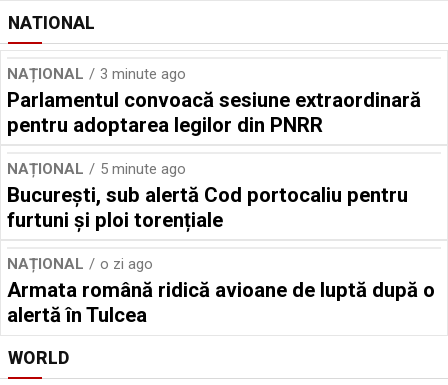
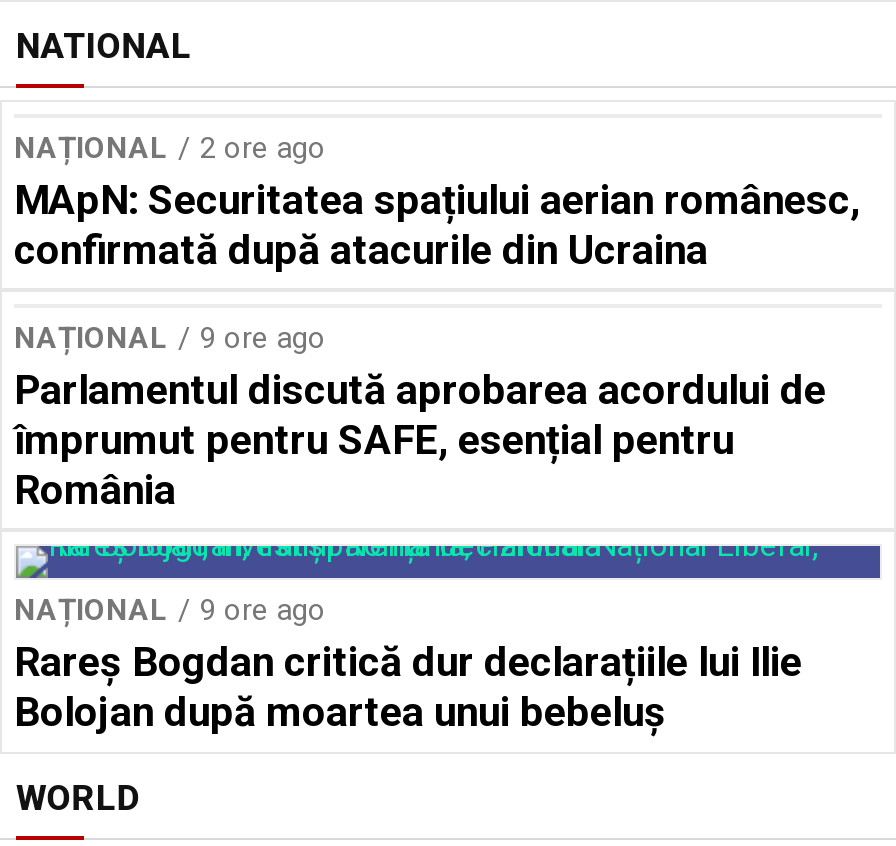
[7,65,421,137] 3 minute ago | Parlamentul convoacă sesiune extraordinară | pentru adoptarea legilor din PNRR -> [14,130,860,274] 2 ore ago | MApN: Securitatea spațiului aerian românesc, | confirmată după atacurile din Ucraina
[7,160,408,232] 5 minute ago | București, sub alertă Cod portocaliu pentru | furtuni și ploi torențiale -> [14,320,826,514] 9 ore ago | Parlamentul discută aprobarea acordului de | împrumut pentru SAFE, esențial pentru | România
[7,255,435,327] o zi ago | Armata română ridică avioane de luptă după o | alertă în Tulcea -> [14,592,802,736] 9 ore ago | Rareș Bogdan critică dur declarațiile lui Ilie | Bolojan după moartea unui bebeluș

